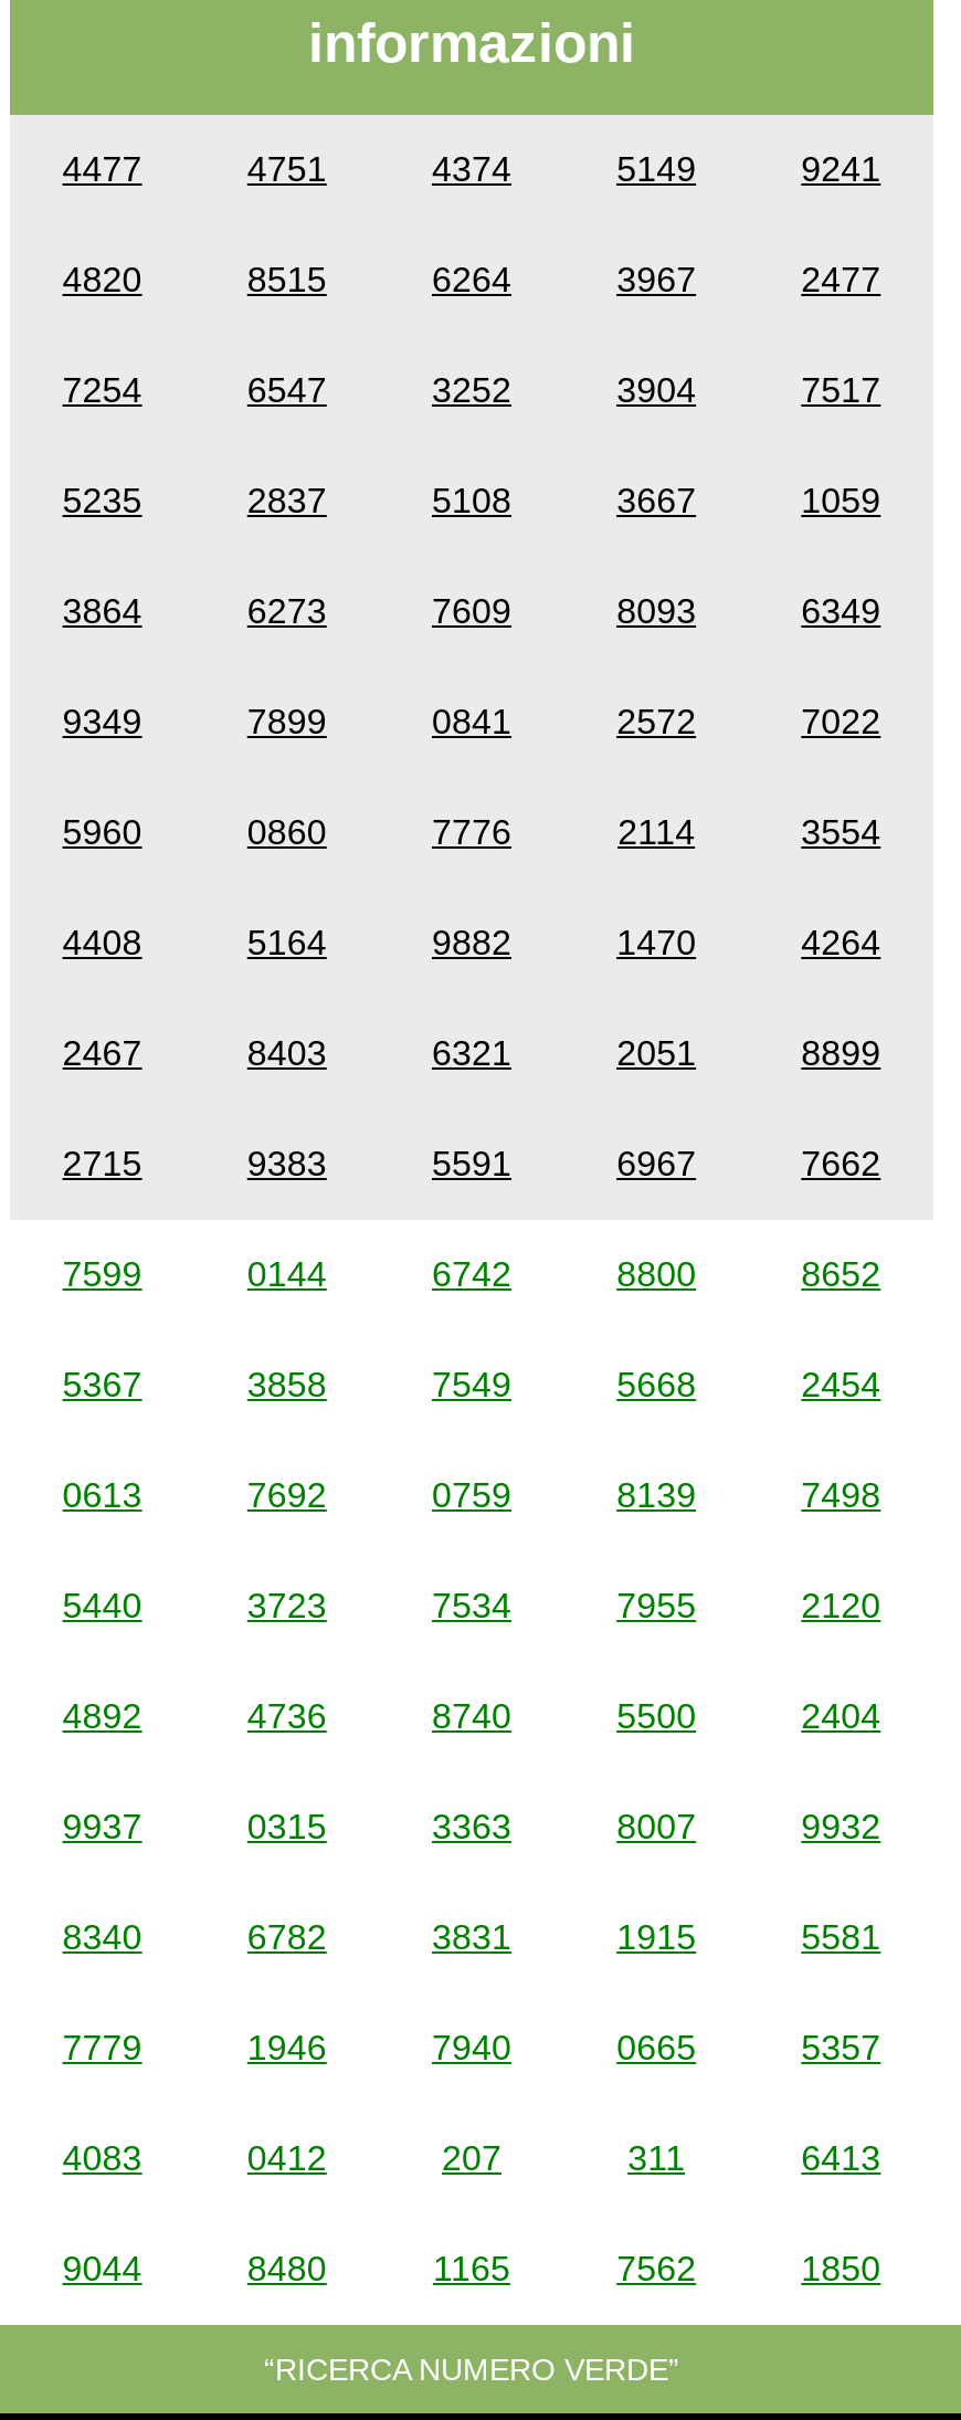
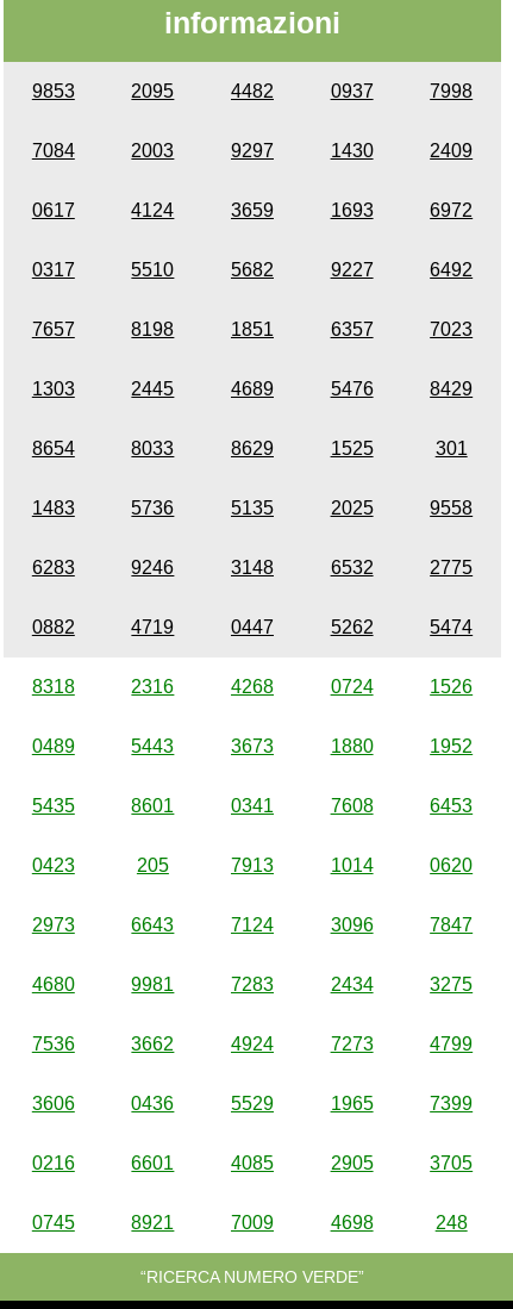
[63,150,142,188] 4477 -> [32,81,75,101] 9853
[247,150,327,188] 4751 -> [131,81,174,101] 2095
[432,150,511,188] 4374 -> [231,81,274,101] 4482
[617,150,696,188] 5149 -> [330,81,373,101] 0937
[801,150,881,188] 9241 -> [430,81,473,101] 7998
[63,261,142,298] 4820 -> [32,141,75,161] 7084
[247,261,327,298] 8515 -> [131,141,174,161] 2003
[432,261,511,298] 6264 -> [231,141,274,161] 9297
[617,261,696,298] 3967 -> [330,141,373,161] 1430
[801,261,881,298] 2477 -> [430,141,473,161] 2409
[63,371,142,409] 7254 -> [32,200,75,220] 0617
[247,371,327,409] 6547 -> [131,200,174,220] 4124
[432,371,511,409] 3252 -> [231,200,274,220] 3659
[617,371,696,409] 3904 -> [330,200,373,220] 1693
[801,371,881,409] 7517 -> [430,200,473,220] 6972
[63,482,142,519] 5235 -> [32,260,75,280] 0317
[247,482,327,519] 2837 -> [131,260,174,280] 5510
[432,482,511,519] 5108 -> [231,260,274,280] 5682
[617,482,696,519] 3667 -> [330,260,373,280] 9227
[801,482,881,519] 1059 -> [430,260,473,280] 6492
[63,592,142,630] 3864 -> [32,319,75,339] 7657
[247,592,327,630] 6273 -> [131,319,174,339] 8198
[432,592,511,630] 7609 -> [231,319,274,339] 1851
[617,592,696,630] 8093 -> [330,319,373,339] 6357
[801,592,881,630] 6349 -> [430,319,473,339] 7023
[63,703,142,740] 9349 -> [32,379,75,399] 1303
[247,703,327,740] 7899 -> [131,379,174,399] 2445
[432,703,511,740] 0841 -> [231,379,274,399] 4689
[617,703,696,740] 2572 -> [330,379,373,399] 5476
[801,703,881,740] 7022 -> [430,379,473,399] 8429
[63,813,142,851] 5960 -> [32,438,75,459] 8654
[247,813,327,851] 0860 -> [131,438,174,459] 8033
[432,813,511,851] 7776 -> [231,438,274,459] 8629
[618,813,695,851] 2114 -> [330,438,373,459] 1525
[801,813,881,851] 3554 -> [435,438,467,459] 301
[63,924,142,961] 4408 -> [32,498,75,518] 1483
[247,924,327,961] 5164 -> [131,498,174,518] 5736
[432,924,511,961] 9882 -> [231,498,274,518] 5135
[617,924,696,961] 1470 -> [330,498,373,518] 2025
[801,924,881,961] 4264 -> [430,498,473,518] 9558
[63,1034,142,1072] 2467 -> [32,557,75,578] 6283
[247,1034,327,1072] 8403 -> [131,557,174,578] 9246
[432,1034,511,1072] 6321 -> [231,557,274,578] 3148
[617,1034,696,1072] 2051 -> [330,557,373,578] 6532
[801,1034,881,1072] 8899 -> [430,557,473,578] 2775
[63,1145,142,1182] 2715 -> [32,617,75,637] 0882
[247,1145,327,1182] 9383 -> [131,617,174,637] 4719
[432,1145,511,1182] 5591 -> [231,617,274,637] 0447
[617,1145,696,1182] 6967 -> [330,617,373,637] 5262
[801,1145,881,1182] 7662 -> [430,617,473,637] 5474
[63,1255,142,1293] 7599 -> [32,677,75,697] 8318
[247,1255,327,1293] 0144 -> [131,677,174,697] 2316
[432,1255,511,1293] 6742 -> [231,677,274,697] 4268
[617,1255,696,1293] 8800 -> [330,677,373,697] 0724
[801,1255,881,1293] 8652 -> [430,677,473,697] 1526
[63,1366,142,1403] 5367 -> [32,736,75,756] 0489
[247,1366,327,1403] 3858 -> [131,736,174,756] 5443
[432,1366,511,1403] 7549 -> [231,736,274,756] 3673
[617,1366,696,1403] 5668 -> [330,736,373,756] 1880
[801,1366,881,1403] 2454 -> [430,736,473,756] 1952
[63,1476,142,1514] 0613 -> [32,796,75,816] 5435
[247,1476,327,1514] 7692 -> [131,796,174,816] 8601
[432,1476,511,1514] 0759 -> [231,796,274,816] 0341
[617,1476,696,1514] 8139 -> [330,796,373,816] 7608
[801,1476,881,1514] 7498 -> [430,796,473,816] 6453
[63,1587,142,1624] 5440 -> [32,855,75,875] 0423
[247,1587,327,1624] 3723 -> [137,855,169,875] 205
[432,1587,511,1624] 7534 -> [231,855,274,875] 7913
[617,1587,696,1624] 7955 -> [330,855,373,875] 1014
[801,1587,881,1624] 2120 -> [430,855,473,875] 0620
[63,1697,142,1735] 4892 -> [32,915,75,935] 2973
[247,1697,327,1735] 4736 -> [131,915,174,935] 6643
[432,1697,511,1735] 8740 -> [231,915,274,935] 7124
[617,1697,696,1735] 5500 -> [330,915,373,935] 3096
[801,1697,881,1735] 2404 -> [430,915,473,935] 7847
[63,1808,142,1845] 9937 -> [32,974,75,995] 4680
[247,1808,327,1845] 0315 -> [131,974,174,995] 9981
[432,1808,511,1845] 3363 -> [231,974,274,995] 7283
[617,1808,696,1845] 8007 -> [330,974,373,995] 2434
[801,1808,881,1845] 9932 -> [430,974,473,995] 3275
[63,1918,142,1956] 8340 -> [32,1034,75,1054] 7536
[247,1918,327,1956] 6782 -> [131,1034,174,1054] 3662
[432,1918,511,1956] 3831 -> [231,1034,274,1054] 4924
[617,1918,696,1956] 1915 -> [330,1034,373,1054] 7273
[801,1918,881,1956] 5581 -> [430,1034,473,1054] 4799
[63,2029,142,2066] 7779 -> [32,1093,75,1114] 3606
[247,2029,327,2066] 1946 -> [131,1093,174,1114] 0436
[432,2029,511,2066] 7940 -> [231,1093,274,1114] 5529
[617,2029,696,2066] 0665 -> [330,1093,373,1114] 1965
[801,2029,881,2066] 5357 -> [430,1093,473,1114] 7399
[63,2139,142,2177] 4083 -> [32,1153,75,1173] 0216
[247,2139,327,2177] 0412 -> [131,1153,174,1173] 6601
[442,2139,501,2177] 207 -> [231,1153,274,1173] 4085
[628,2139,685,2177] 311 -> [330,1153,373,1173] 2905
[801,2139,881,2177] 6413 -> [430,1153,473,1173] 3705
[63,2250,142,2287] 9044 -> [32,1213,75,1233] 0745
[247,2250,327,2287] 8480 -> [131,1213,174,1233] 8921
[433,2250,510,2287] 1165 -> [231,1213,274,1233] 7009
[617,2250,696,2287] 7562 -> [330,1213,373,1233] 4698
[801,2250,881,2287] 1850 -> [435,1213,467,1233] 248

